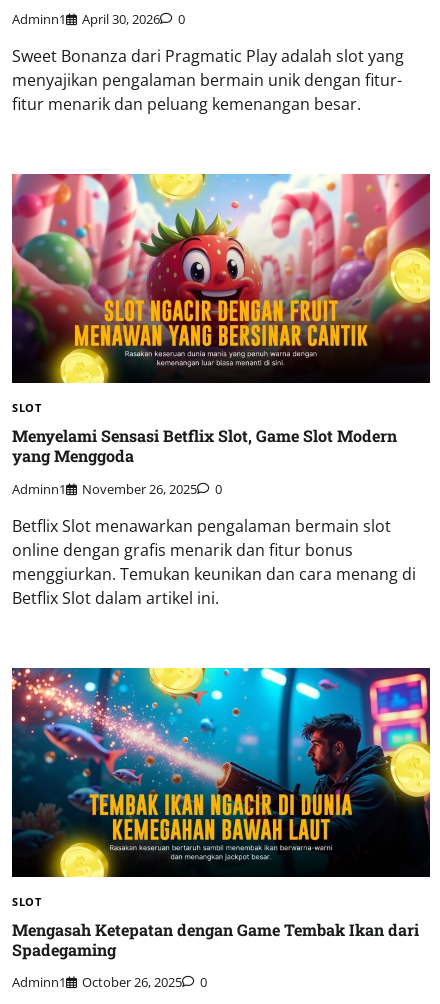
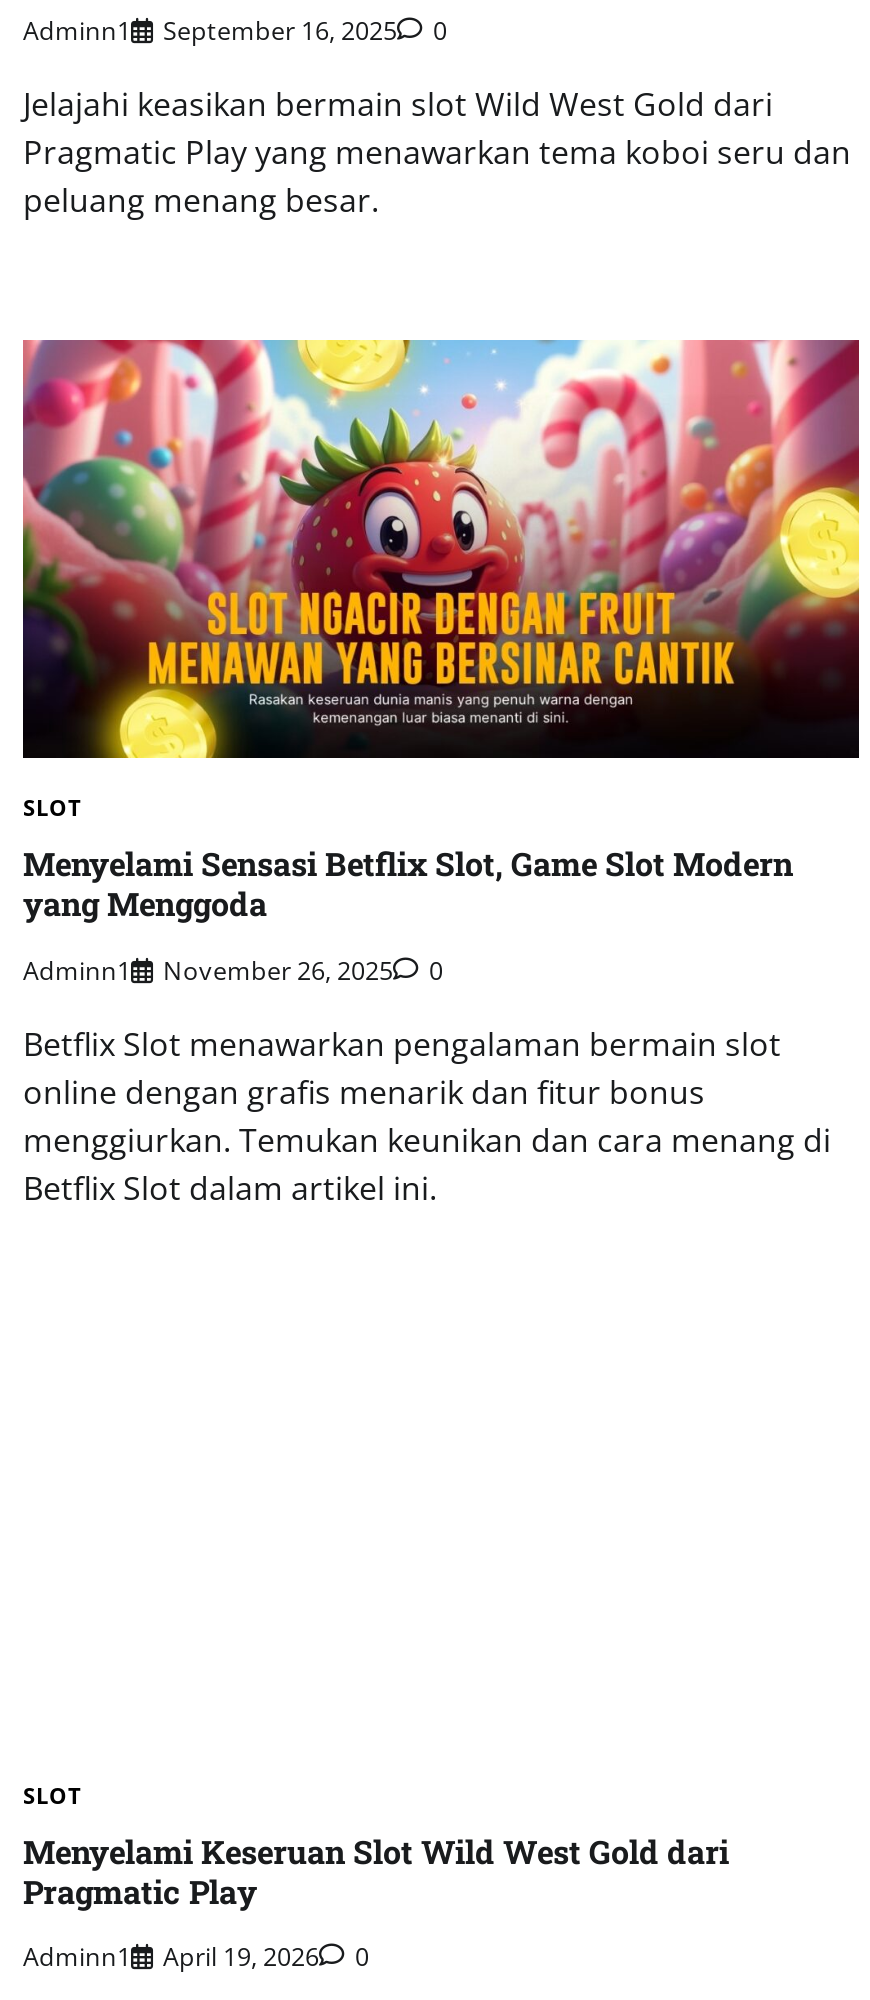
[12,10,185,28] Adminn1 April 30, 2026 0 -> [23,12,447,48] Adminn1 September 16, 2025 0
[12,45,404,115] Sweet Bonanza dari Pragmatic Play adalah slot yang | menyajikan pengalaman bermain unik dengan fitur- | fitur menarik dan peluang kemenangan besar. -> [23,82,851,222] Jelajahi keasikan bermain slot Wild West Gold dari | Pragmatic Play yang menawarkan tema koboi seru dan | peluang menang besar.
[11,667,431,878] [image] -> none
[12,919,419,960] Mengasah Ketepatan dengan Game Tembak Ikan dari | Spadegaming -> [23,1830,729,1912] Menyelami Keseruan Slot Wild West Gold dari | Pragmatic Play
[12,973,207,991] Adminn1 October 26, 2025 0 -> [23,1939,369,1975] Adminn1 April 19, 2026 0

